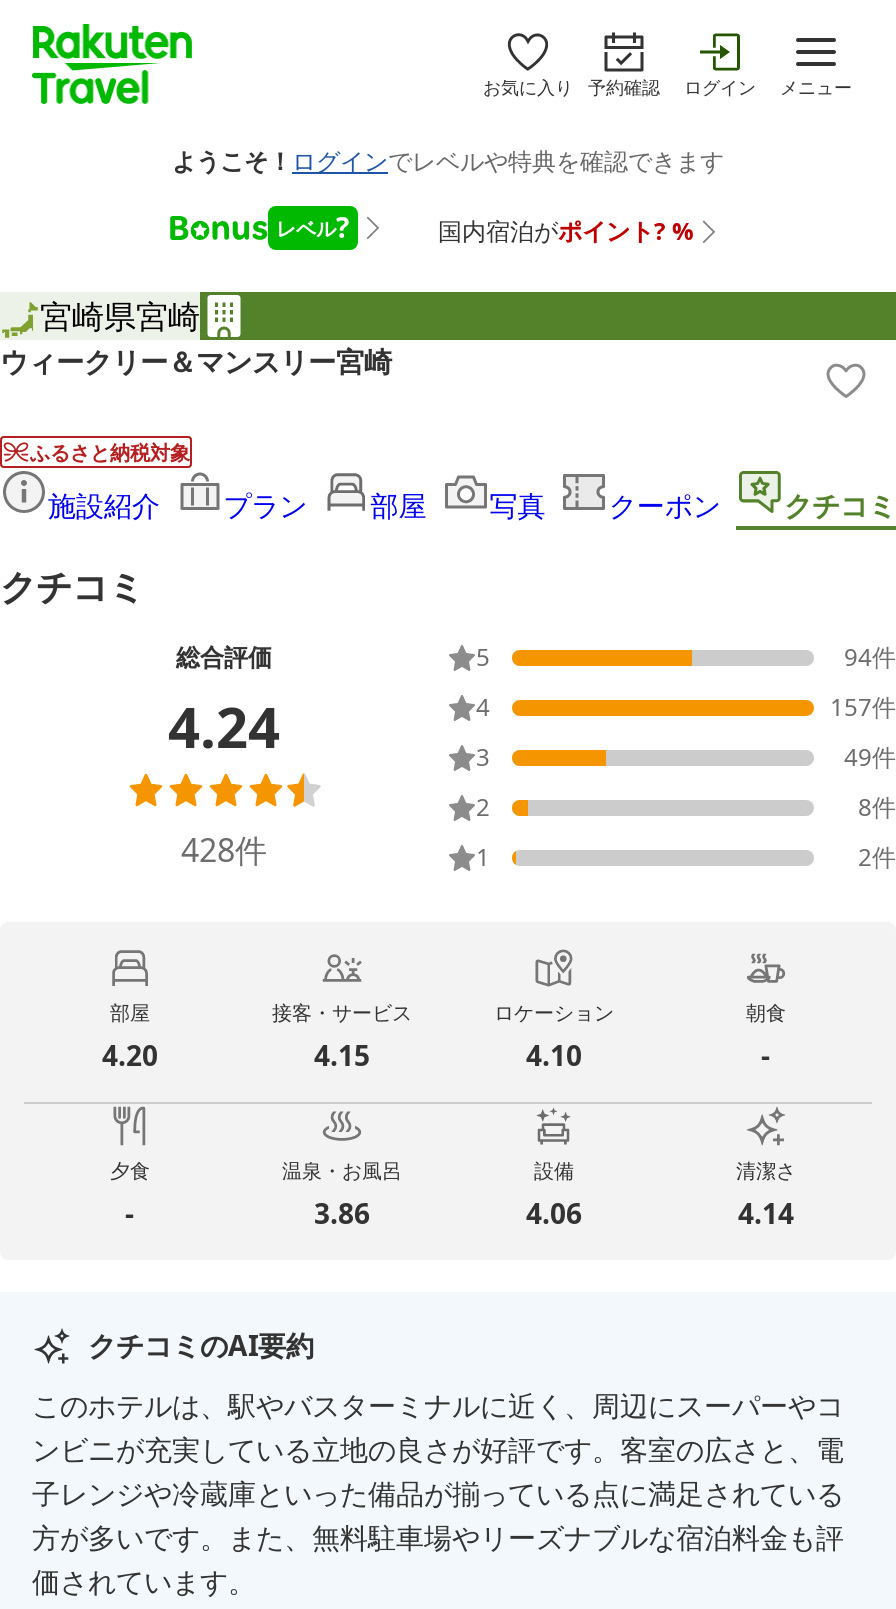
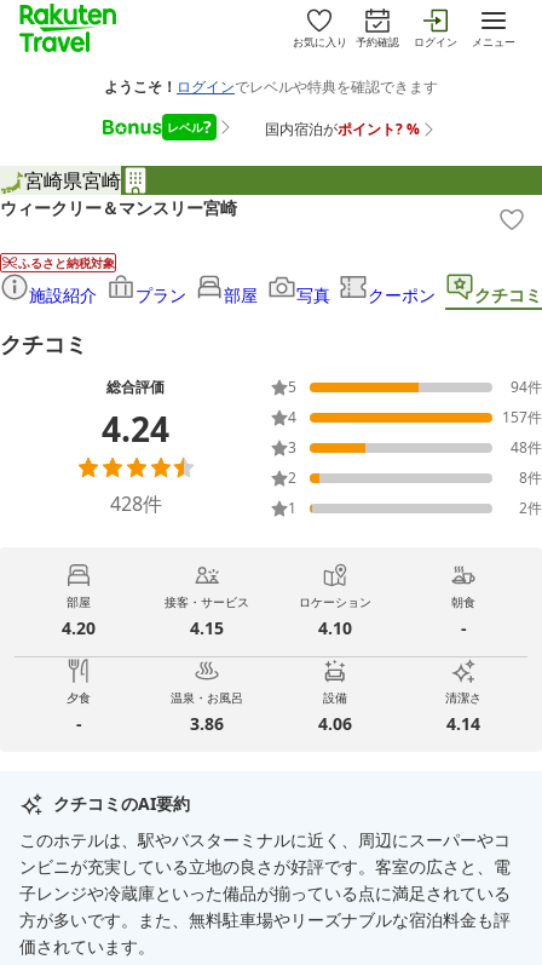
[844,740,896,774] 49件 -> [511,437,542,458] 48件

